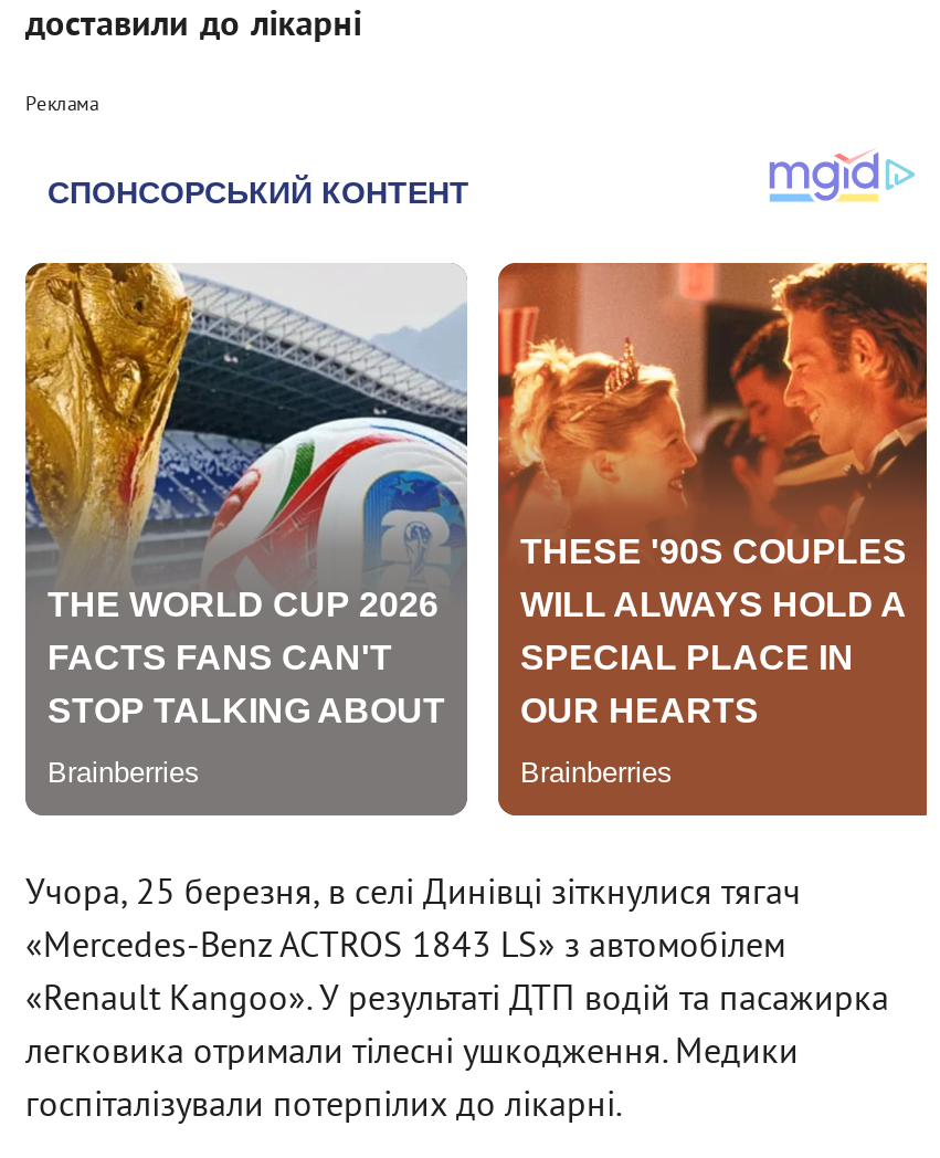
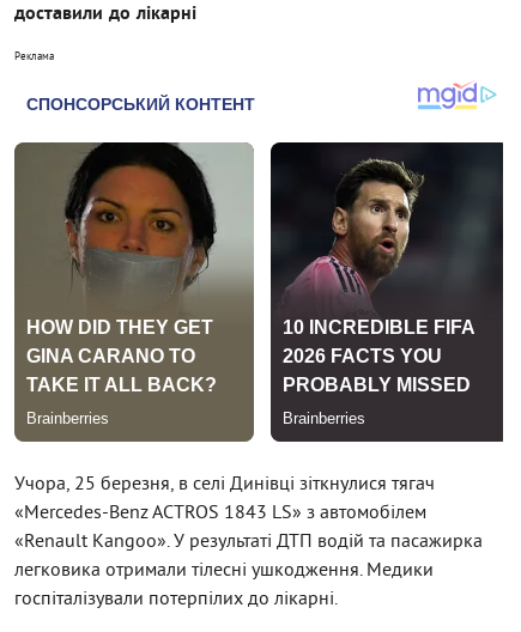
[23,261,467,811] [image] -> [13,141,254,439] [image]
[496,261,929,818] [image] -> [269,141,504,443] [image]

